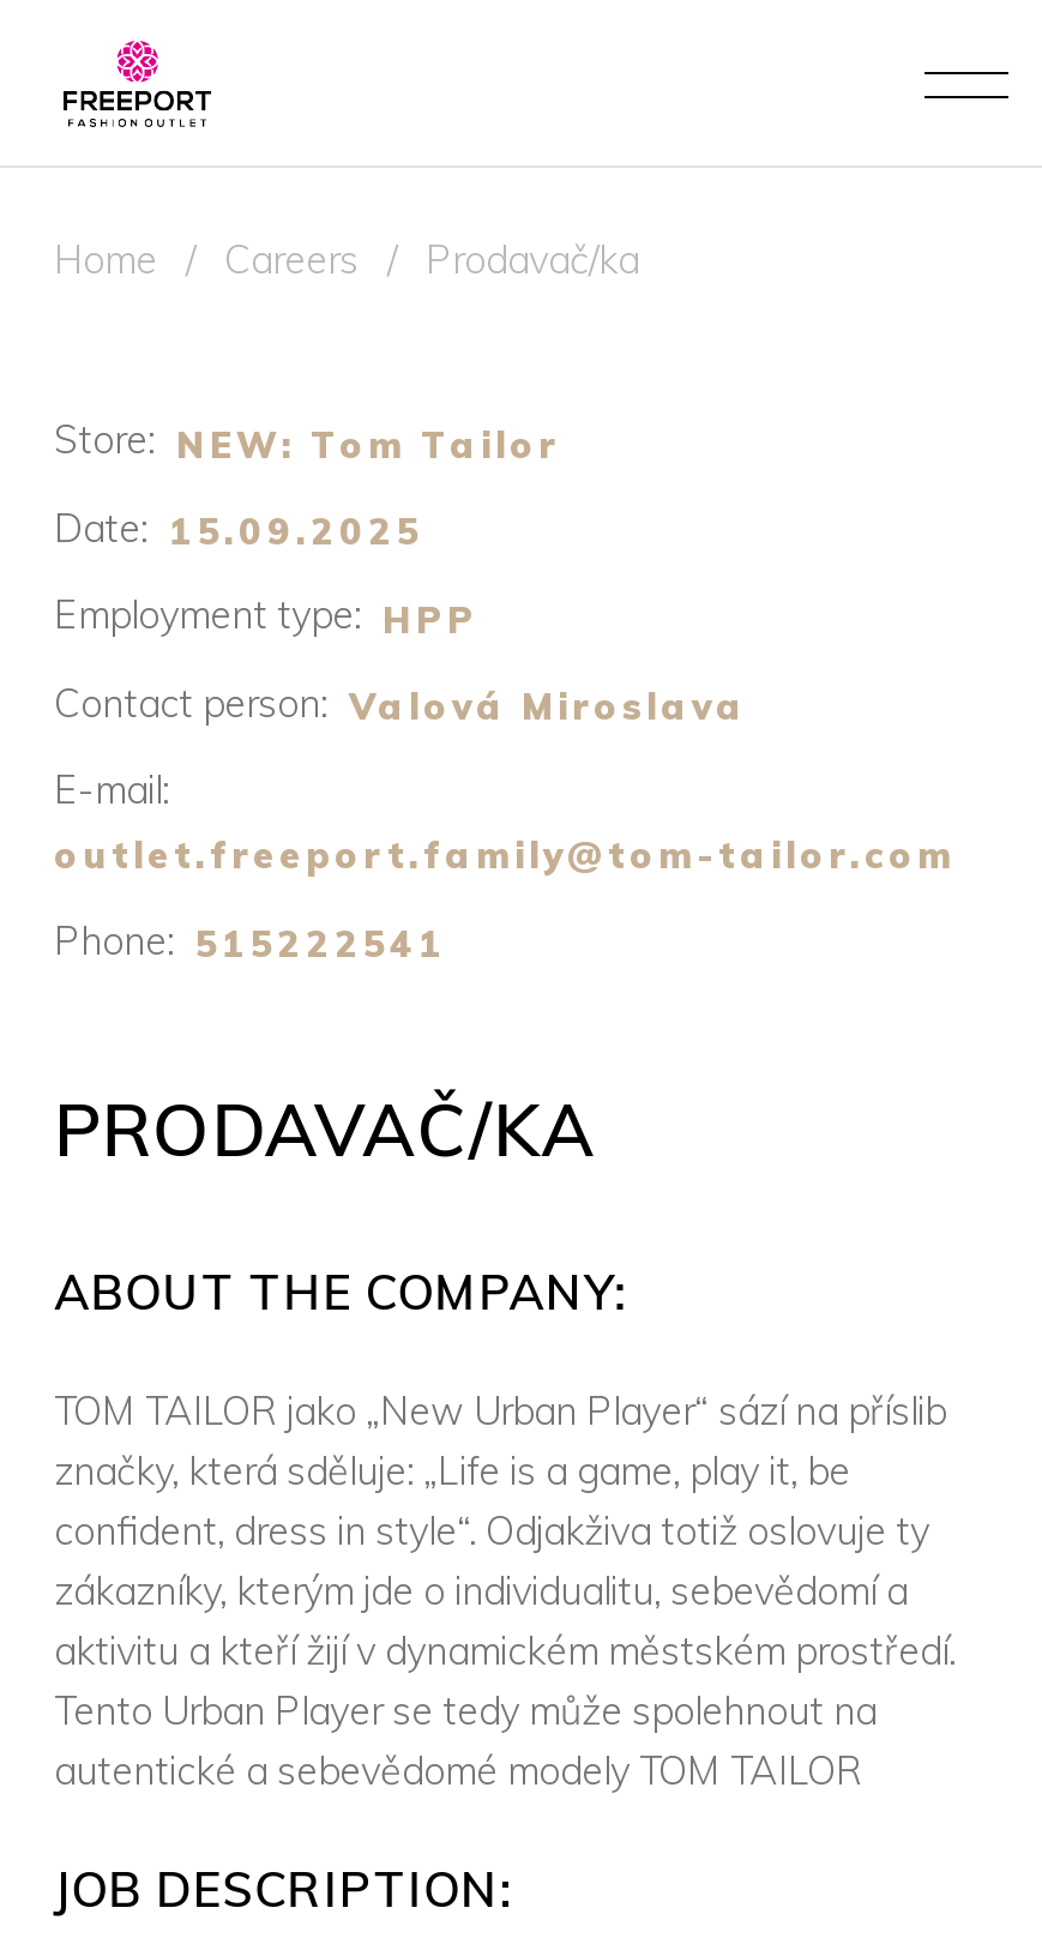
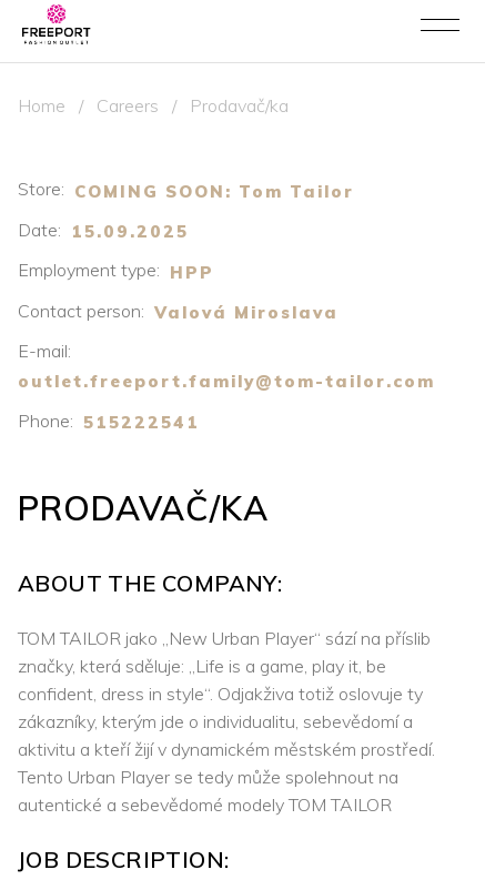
[54,416,560,468] Store: NEW: Tom Tailor -> [18,178,354,202] Store: COMING SOON: Tom Tailor

